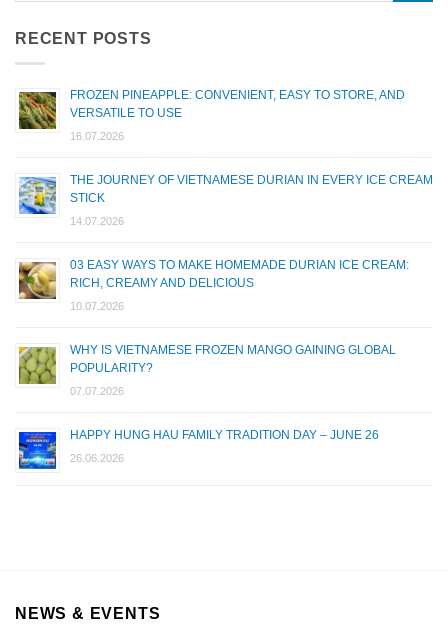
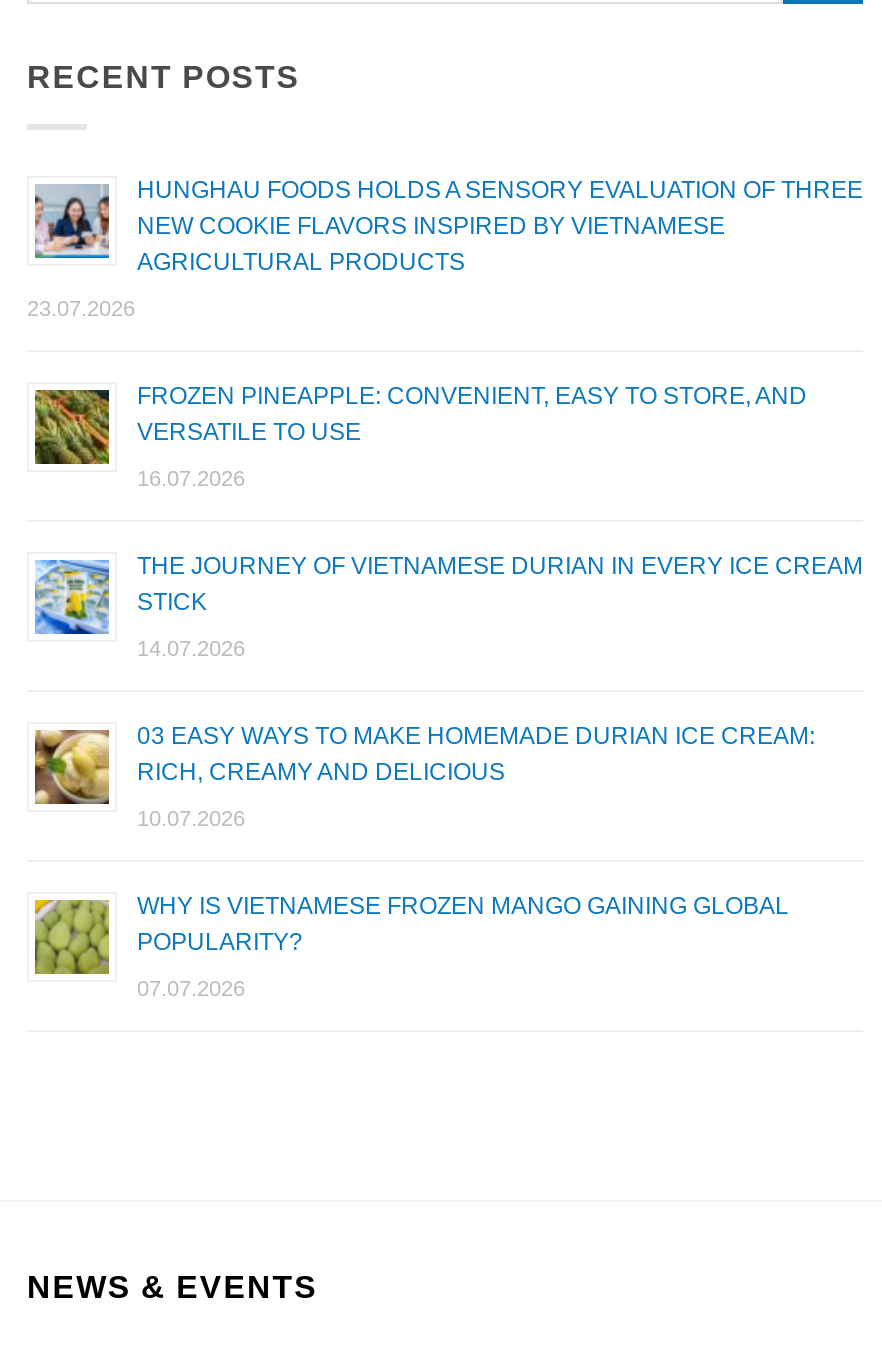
none -> [27,176,863,320] [image] | HUNGHAU FOODS HOLDS A SENSORY EVALUATION OF THREE | NEW COOKIE FLAVORS INSPIRED BY VIETNAMESE | AGRICULTURAL PRODUCTS | 23.07.2026
moved [17,88,433,397] -> [31,382,863,1000]: [image] | FROZEN PINEAPPLE: CONVENIENT, EASY TO STORE, AND | VERSATILE TO USE | ... | POPULARITY? | 07.07.2026
[18,428,379,470] [image] | HAPPY HUNG HAU FAMILY TRADITION DAY – JUNE 26 | 26.06.2026 -> none

